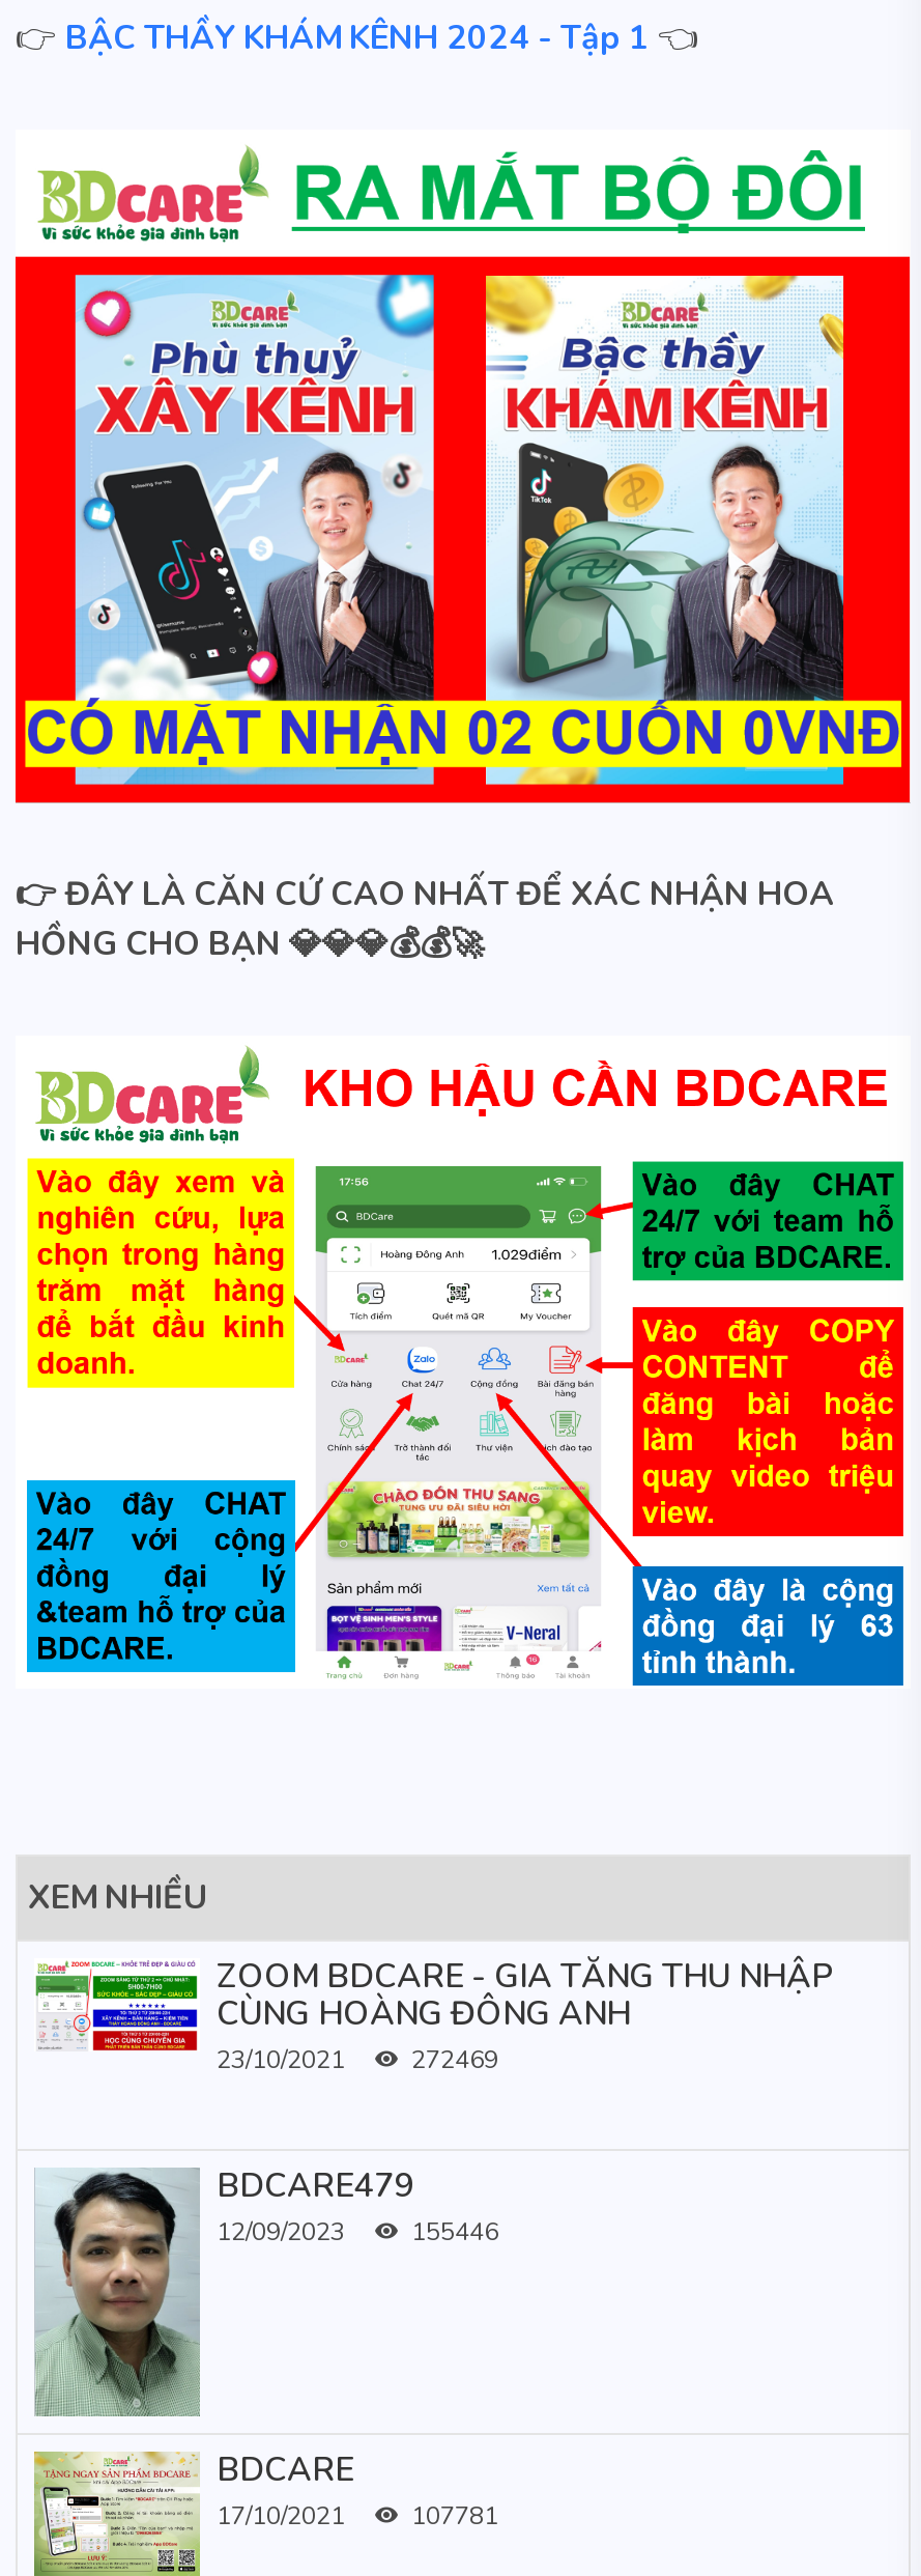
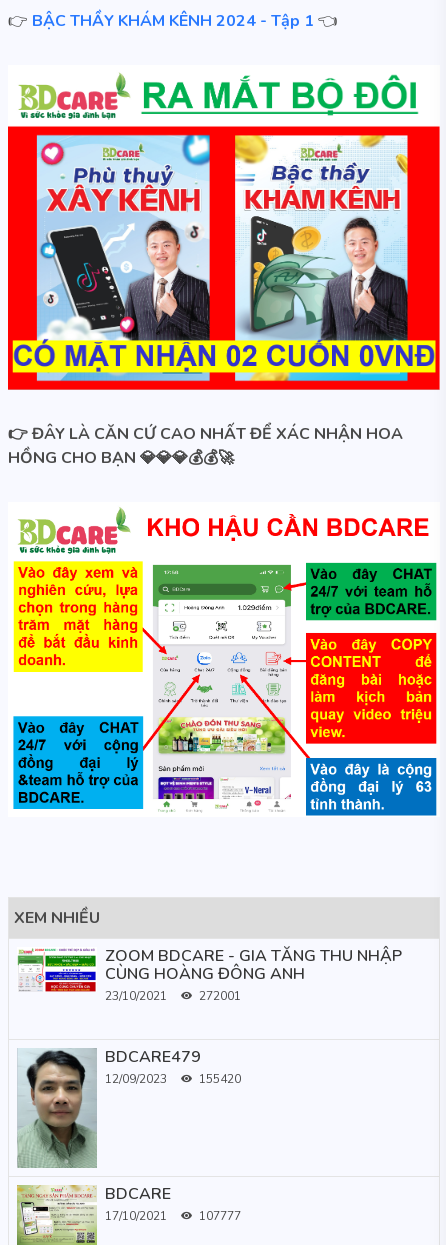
[217,2043,498,2076] 23/10/2021 272469 -> [105,988,241,1004] 23/10/2021 272001
[217,2215,498,2248] 12/09/2023 155446 -> [105,1071,241,1087] 12/09/2023 155420
[217,2498,498,2531] 17/10/2021 107781 -> [105,1207,241,1223] 17/10/2021 107777

